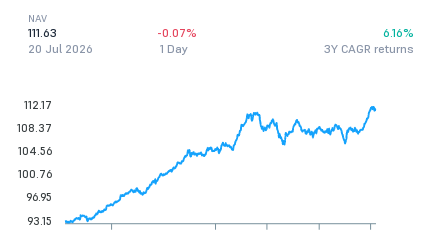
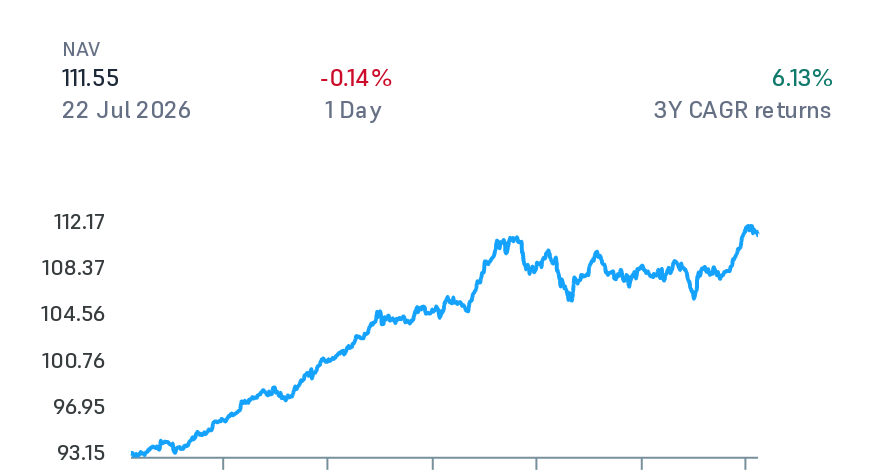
[28,25,57,40] 111.63 -> [62,62,120,92] 111.55
[157,25,197,40] -0.07% -> [319,62,393,92] -0.14%
[383,25,414,40] 6.16% -> [772,62,834,92] 6.13%
[28,41,93,56] 20 Jul 2026 -> [62,94,192,124] 22 Jul 2026

